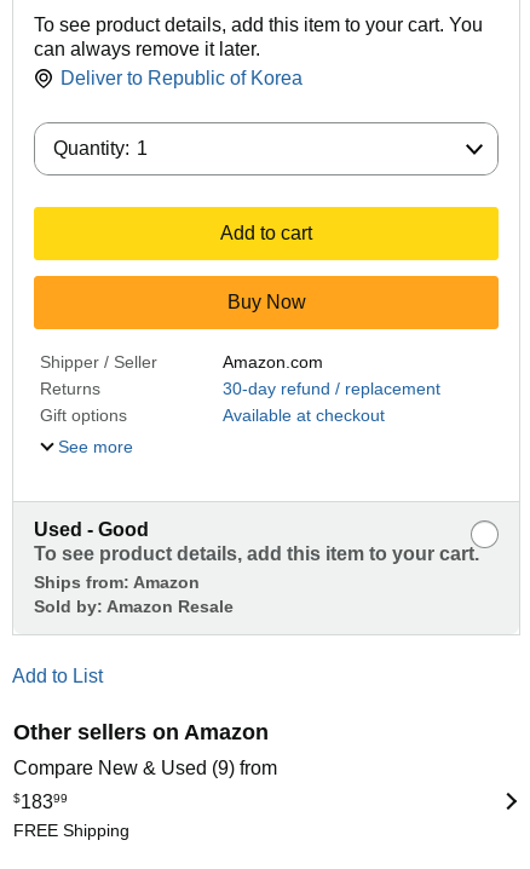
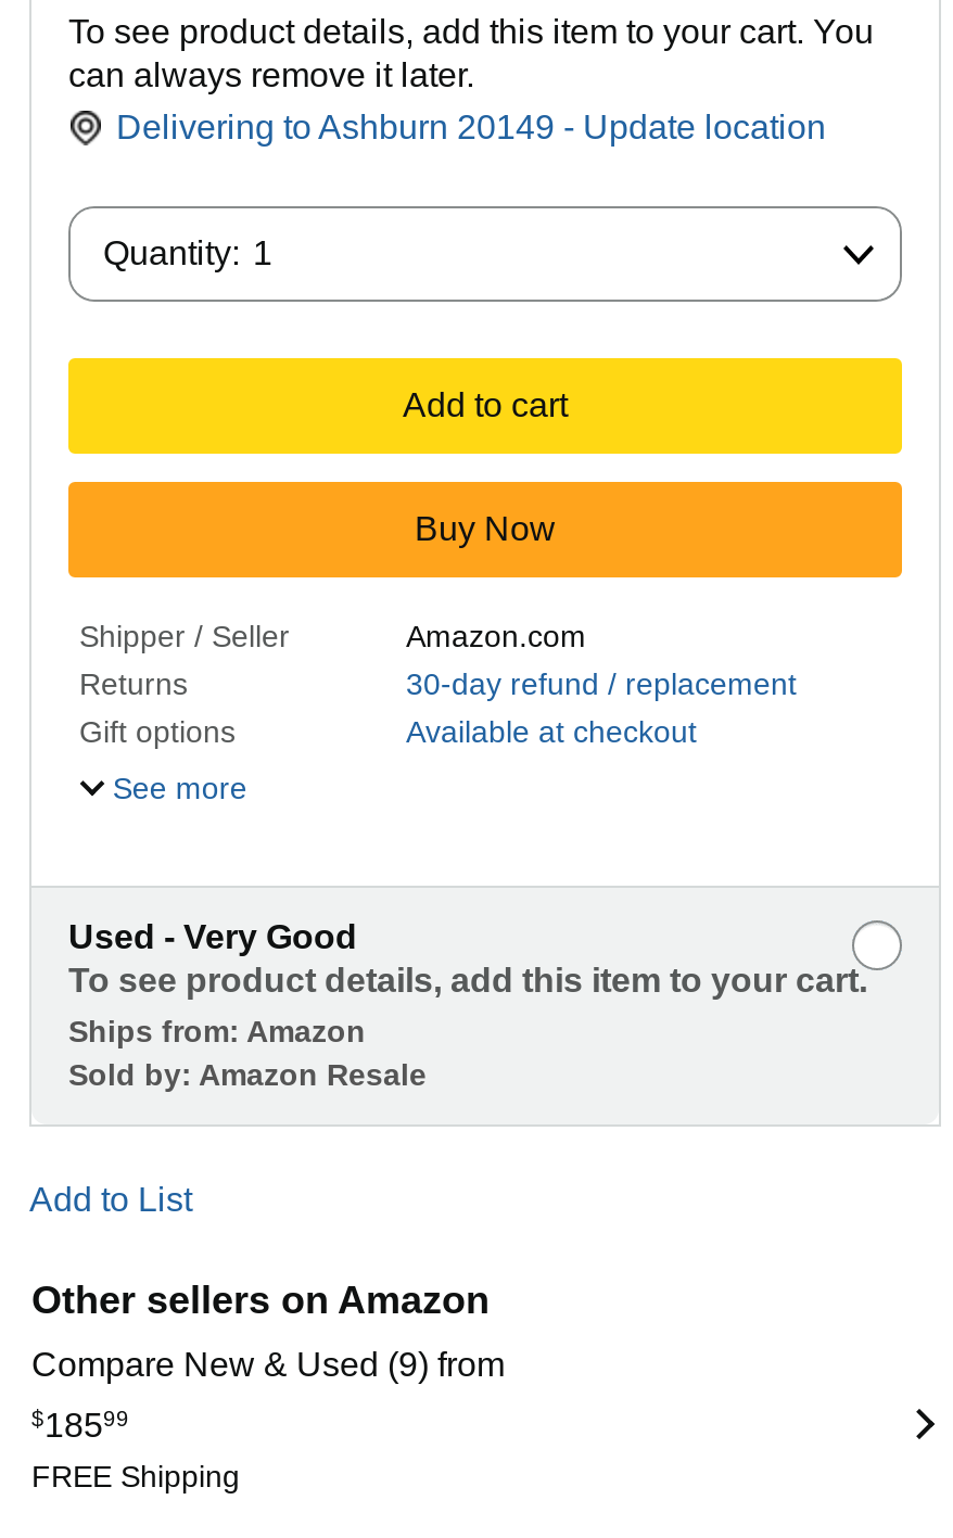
[61,68,303,89] Deliver to Republic of Korea -> [116,109,826,146] Delivering to Ashburn 20149 - Update location
[34,520,149,540] Used - Good -> [68,919,357,956] Used - Very Good
[13,792,68,813] $18399 -> [31,1408,129,1444] $18599

